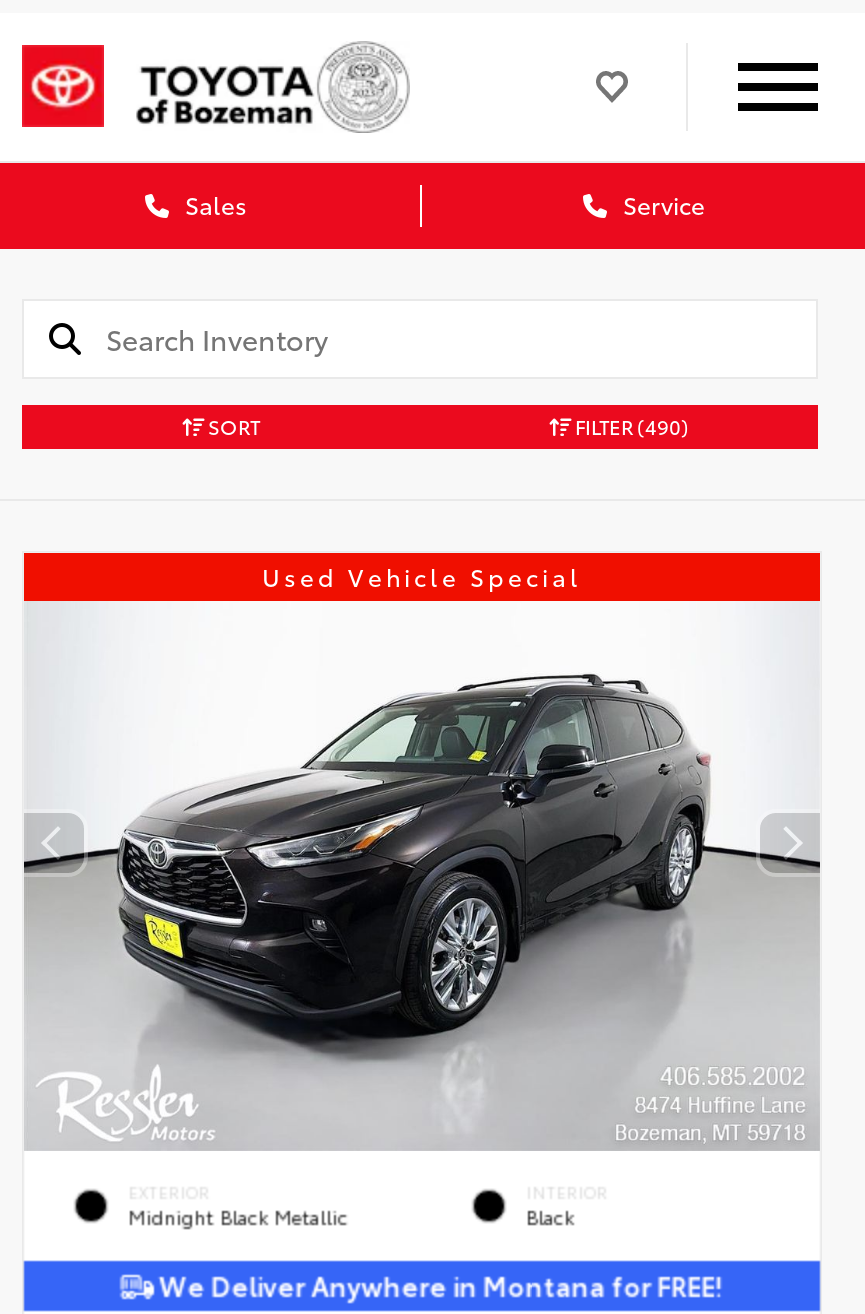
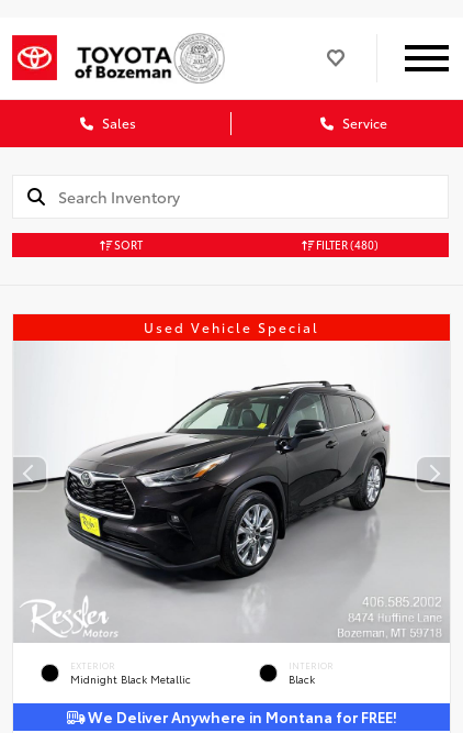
[571,411,689,441] FILTER (490) -> [313,236,378,253] FILTER (480)

